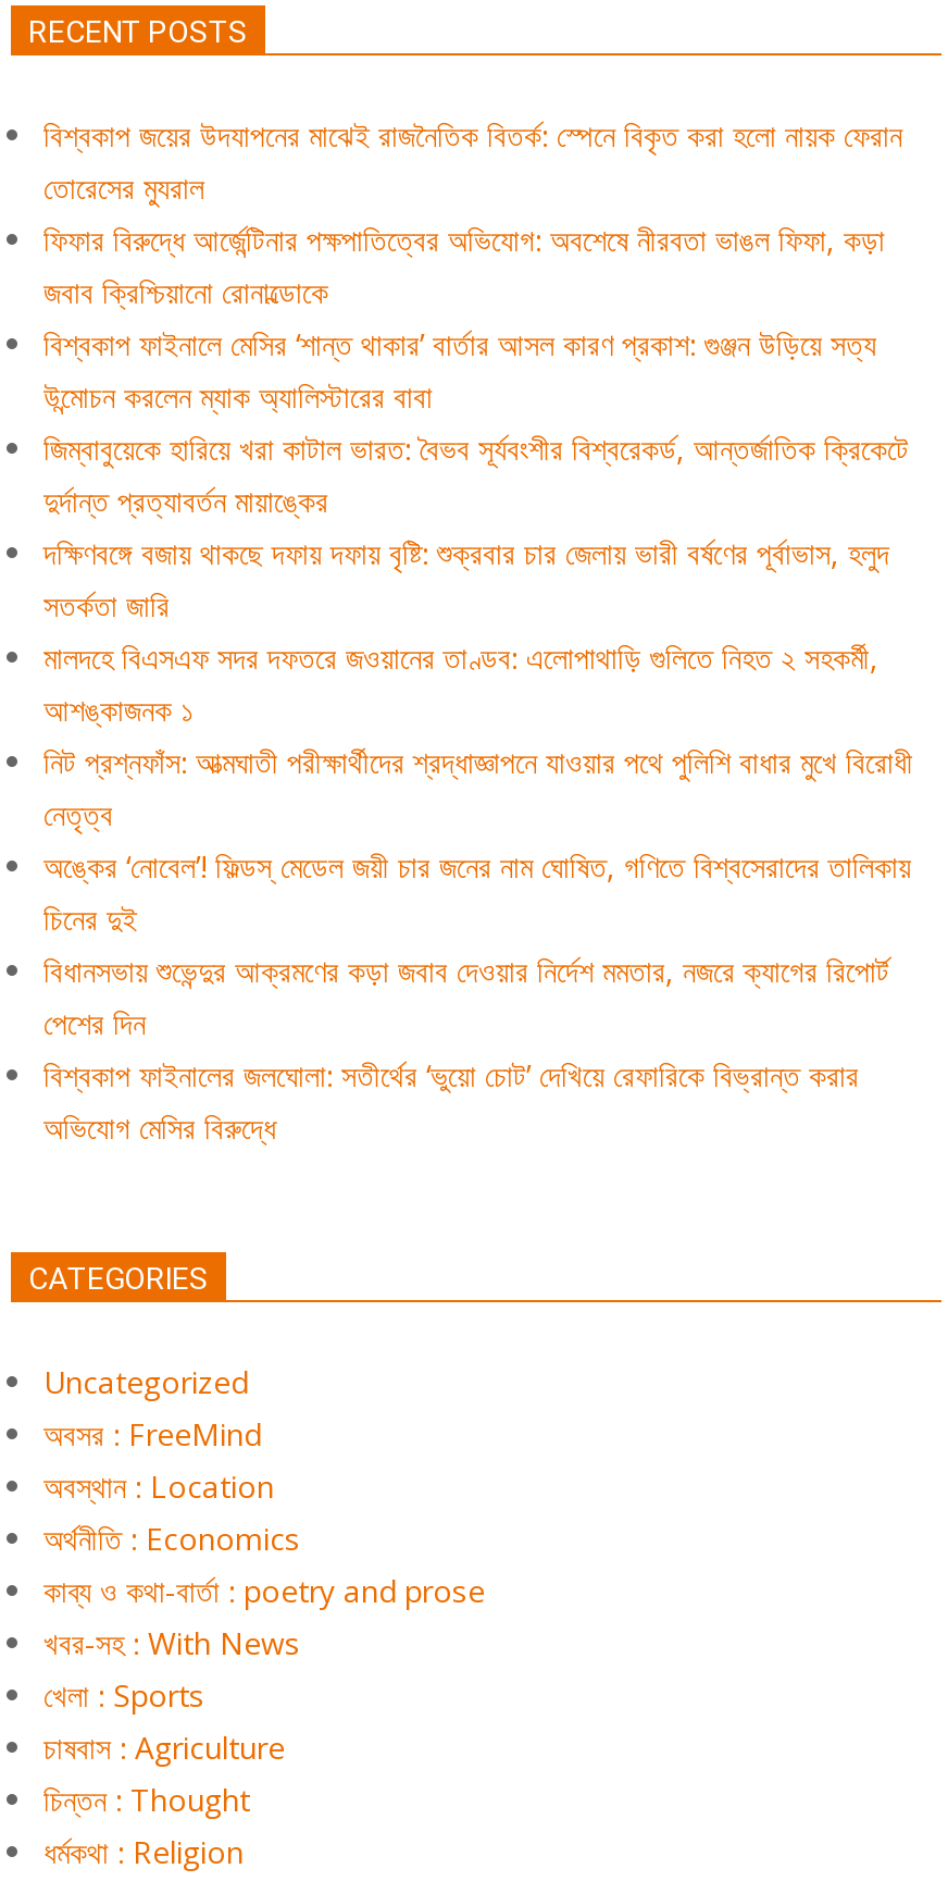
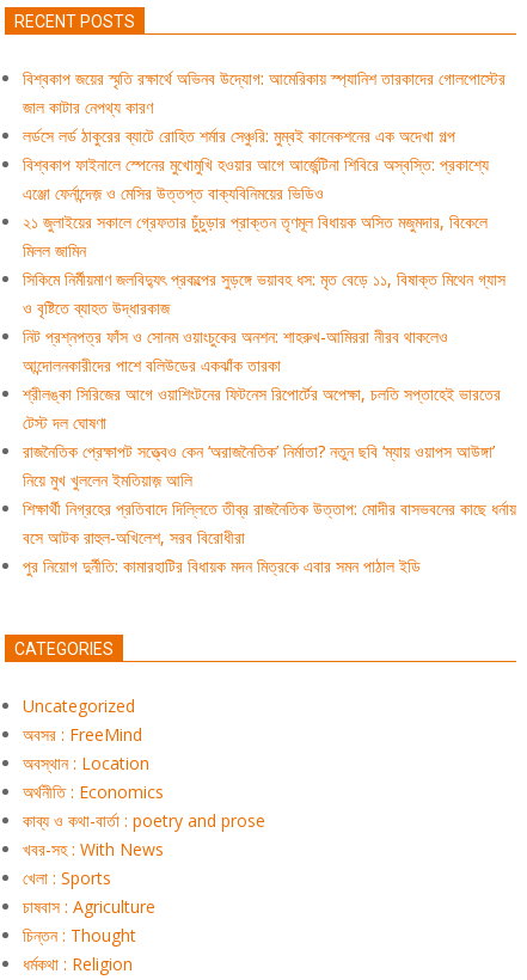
[43,114,913,1147] বিশ্বকাপ জয়ের উদযাপনের মাঝেই রাজনৈতিক বিতর্ক: স্পেনে বিকৃত করা হলো নায়ক ফেরান | তোরেসের ম্যুরাল | ফিফার বিরুদ্ধে আর্জেন্টিনার পক্ষপাতিত্বের অভিযোগ: অবশেষে নীরবতা ভাঙল ফিফা, কড়া | জবাব ক্রিশ্চিয়ানো রোনাল্ডোকে | বিশ্বকাপ ফাইনালে মেসির ‘শান্ত থাকার’ বার্তার আসল কারণ প্রকাশ: গুঞ্জন উড়িয়ে সত্য | উন্মোচন করলেন ম্যাক অ্যালিস্টারের বাবা | জিম্বাবুয়েকে হারিয়ে খরা কাটাল ভারত: বৈভব সূর্যবংশীর বিশ্বরেকর্ড, আন্তর্জাতিক ক্রিকেটে | দুর্দান্ত প্রত্যাবর্তন মায়াঙ্কের | দক্ষিণবঙ্গে বজায় থাকছে দফায় দফায় বৃষ্টি: শুক্রবার চার জেলায় ভারী বর্ষণের পূর্বাভাস, হলুদ | সতর্কতা জারি | মালদহে বিএসএফ সদর দফতরে জওয়ানের তাণ্ডব: এলোপাথাড়ি গুলিতে নিহত ২ সহকর্মী, | আশঙ্কাজনক ১ | নিট প্রশ্নফাঁস: আত্মঘাতী পরীক্ষার্থীদের শ্রদ্ধাজ্ঞাপনে যাওয়ার পথে পুলিশি বাধার মুখে বিরোধী | নেতৃত্ব | অঙ্কের ‘নোবেল’! ফিল্ডস্‌ মেডেল জয়ী চার জনের নাম ঘোষিত, গণিতে বিশ্বসেরাদের তালিকায় | চিনের দুই | বিধানসভায় শুভেন্দুর আক্রমণের কড়া জবাব দেওয়ার নির্দেশ মমতার, নজরে ক্যাগের রিপোর্ট | পেশের দিন | বিশ্বকাপ ফাইনালের জলঘোলা: সতীর্থের ‘ভুয়ো চোট’ দেখিয়ে রেফারিকে বিভ্রান্ত করার | অভিযোগ মেসির বিরুদ্ধে -> [23,67,516,577] বিশ্বকাপ জয়ের স্মৃতি রক্ষার্থে অভিনব উদ্যোগ: আমেরিকায় স্প্যানিশ তারকাদের গোলপোস্টের | জাল কাটার নেপথ্য কারণ | লর্ডসে লর্ড ঠাকুরের ব্যাটে রোহিত শর্মার সেঞ্চুরি: মুম্বই কানেকশনের এক অদেখা গল্প | বিশ্বকাপ ফাইনালে স্পেনের মুখোমুখি হওয়ার আগে আর্জেন্টিনা শিবিরে অস্বস্তি: প্রকাশ্যে | এঞ্জো ফের্নান্দেজ় ও মেসির উত্তপ্ত বাক্যবিনিময়ের ভিডিও | ২১ জুলাইয়ের সকালে গ্রেফতার চুঁচুড়ার প্রাক্তন তৃণমূল বিধায়ক অসিত মজুমদার, বিকেলে | মিলল জামিন | সিকিমে নির্মীয়মাণ জলবিদ্যুৎ প্রকল্পের সুড়ঙ্গে ভয়াবহ ধস: মৃত বেড়ে ১১, বিষাক্ত মিথেন গ্যাস | ও বৃষ্টিতে ব্যাহত উদ্ধারকাজ | নিট প্রশ্নপত্র ফাঁস ও সোনম ওয়াংচুকের অনশন: শাহরুখ-আমিররা নীরব থাকলেও | আন্দোলনকারীদের পাশে বলিউডের একঝাঁক তারকা | শ্রীলঙ্কা সিরিজের আগে ওয়াশিংটনের ফিটনেস রিপোর্টের অপেক্ষা, চলতি সপ্তাহেই ভারতের | টেস্ট দল ঘোষণা | রাজনৈতিক প্রেক্ষাপট সত্ত্বেও কেন ‘অরাজনৈতিক’ নির্মাতা? নতুন ছবি ‘ম্যায় ওয়াপস আউঙ্গা’ | নিয়ে মুখ খুললেন ইমতিয়াজ় আলি | শিক্ষার্থী নিগ্রহের প্রতিবাদে দিল্লিতে তীব্র রাজনৈতিক উত্তাপ: মোদীর বাসভবনের কাছে ধর্নায় | বসে আটক রাহুল-অখিলেশ, সরব বিরোধীরা | পুর নিয়োগ দুর্নীতি: কামারহাটির বিধায়ক মদন মিত্রকে এবার সমন পাঠাল ইডি

